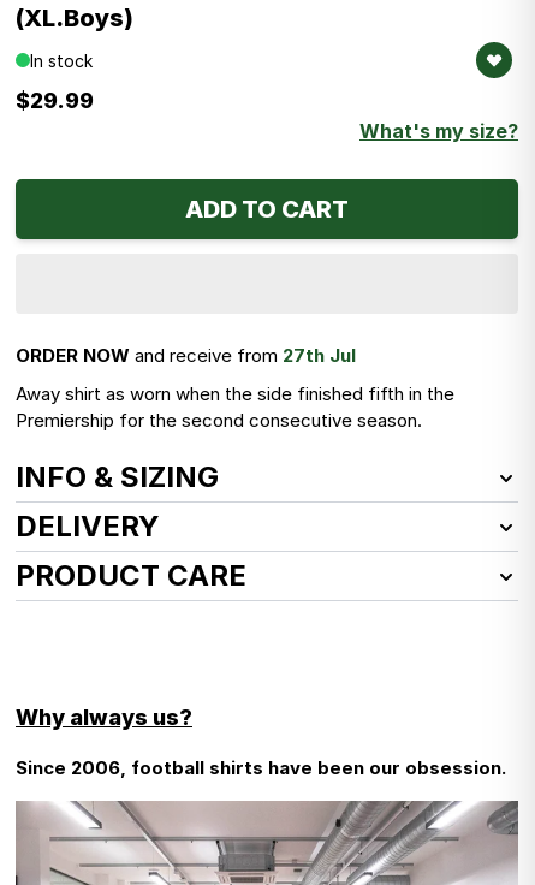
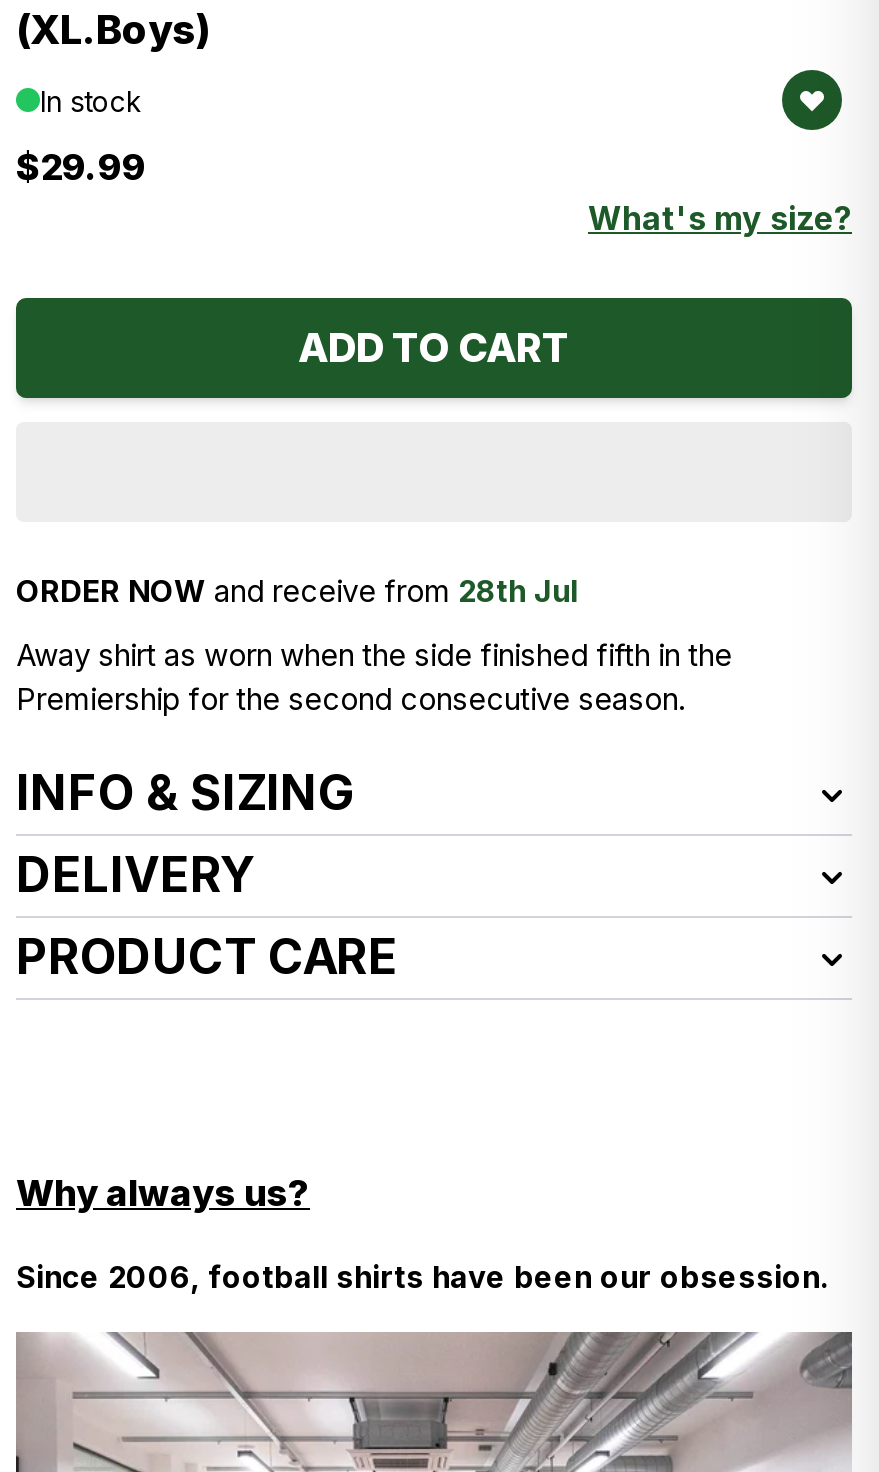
[16,344,356,367] ORDER NOW and receive from 27th Jul -> [16,572,578,610] ORDER NOW and receive from 28th Jul

